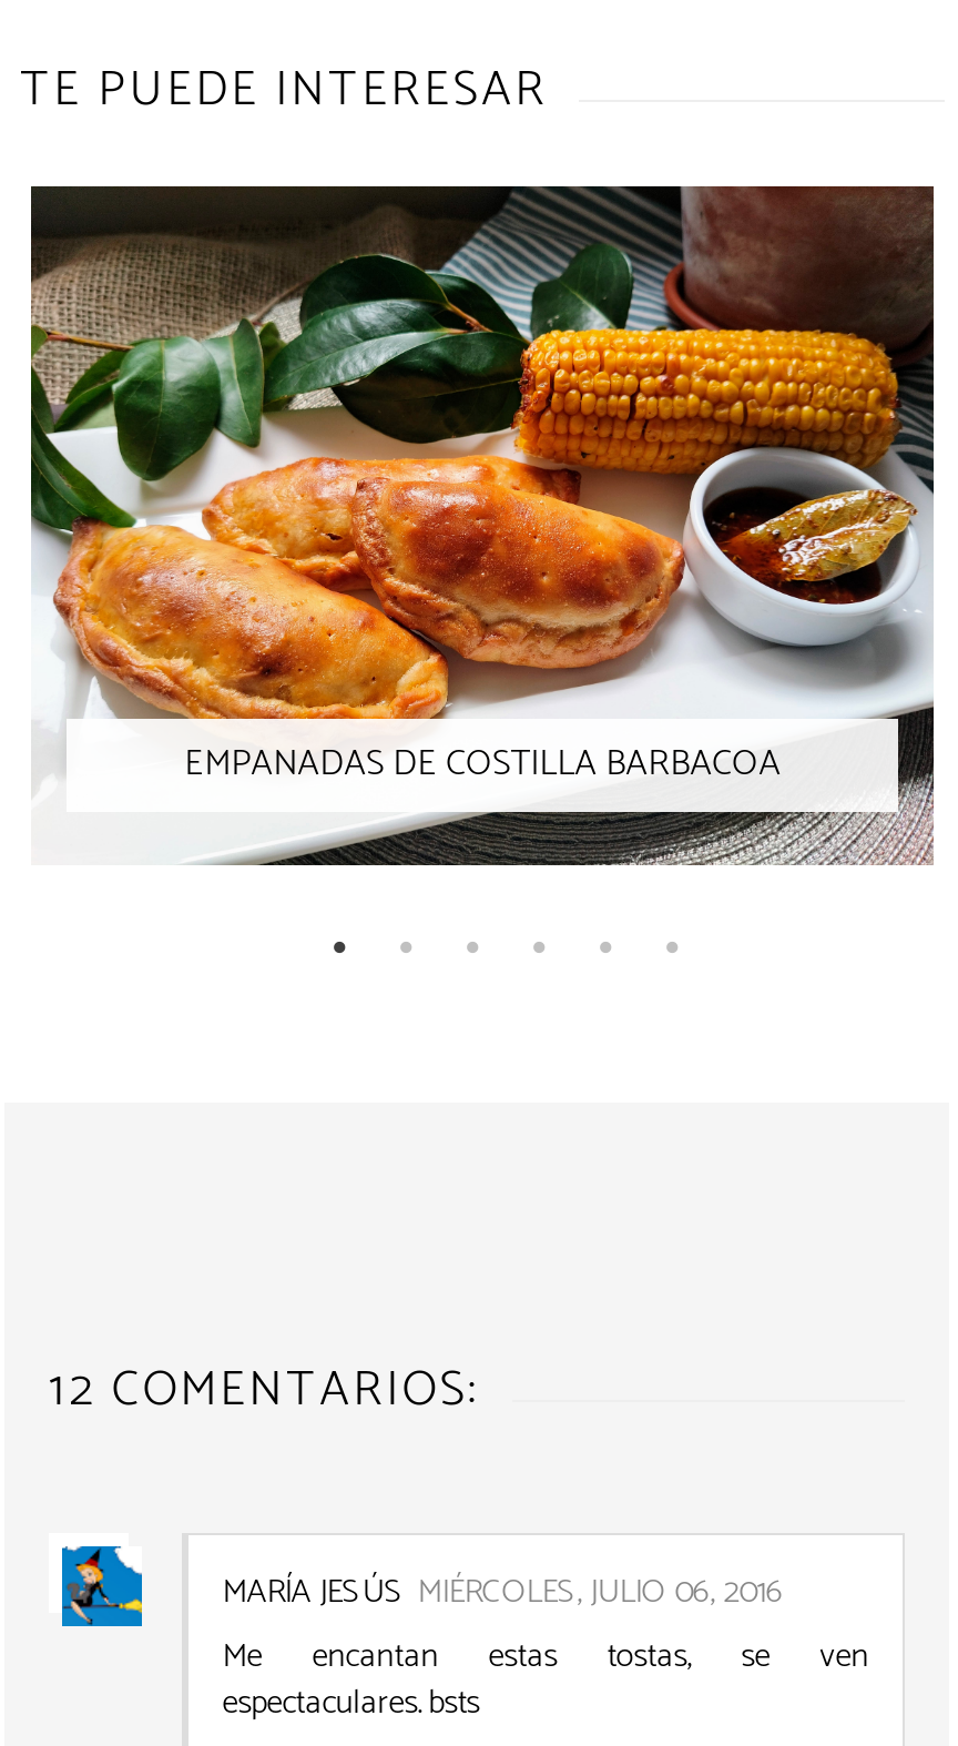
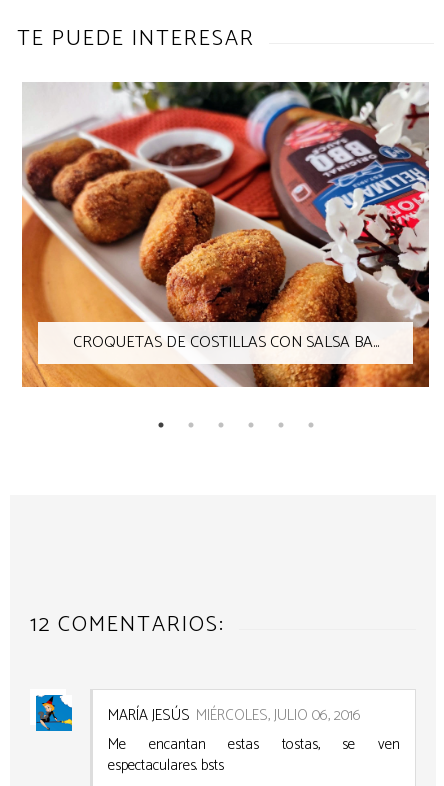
[29,184,936,867] [image] | EMPANADAS DE COSTILLA BARBACOA -> [21,81,430,388] [image] | CROQUETAS DE COSTILLAS CON SALSA BA...

